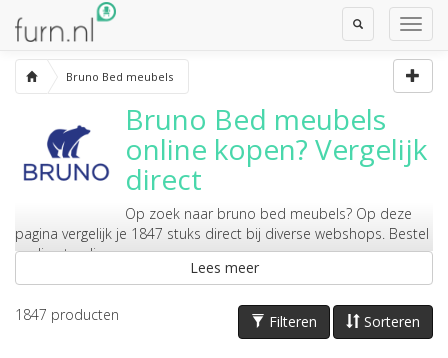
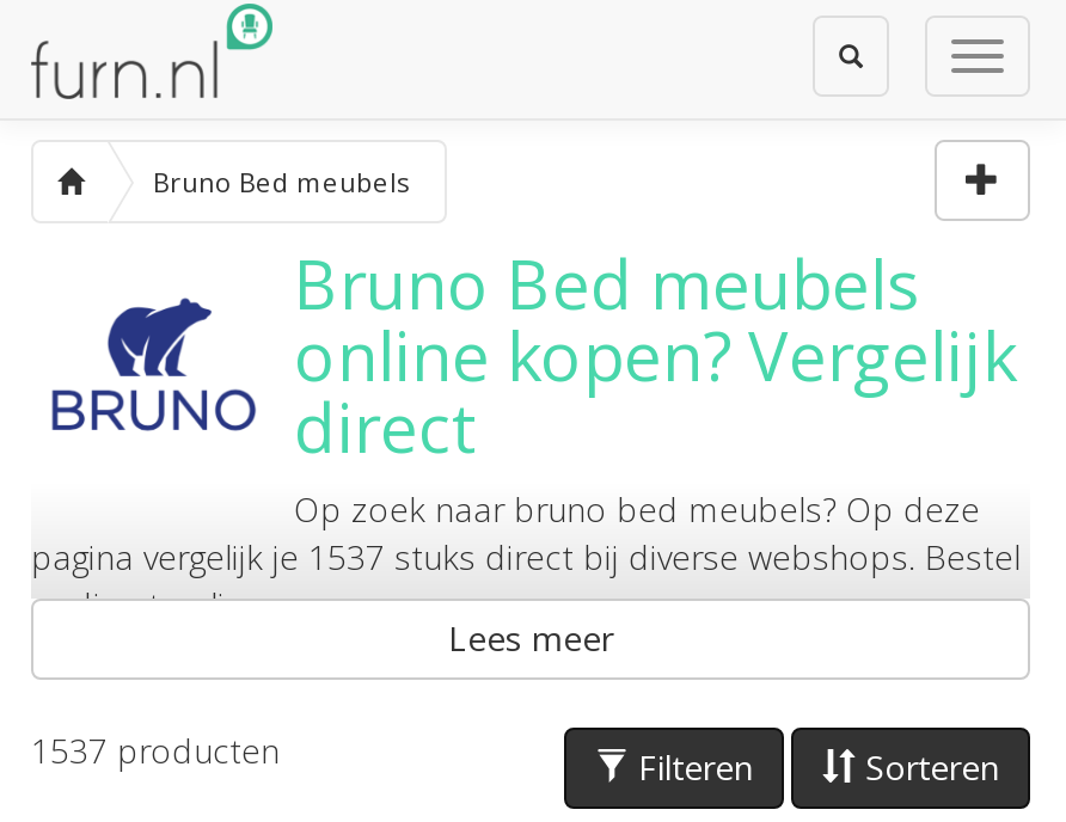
[15,224,429,243] pagina vergelijk je 1847 stuks direct bij diverse webshops. Bestel -> [31,534,1021,579] pagina vergelijk je 1537 stuks direct bij diverse webshops. Bestel
[15,305,119,324] 1847 producten -> [31,728,280,773] 1537 producten

